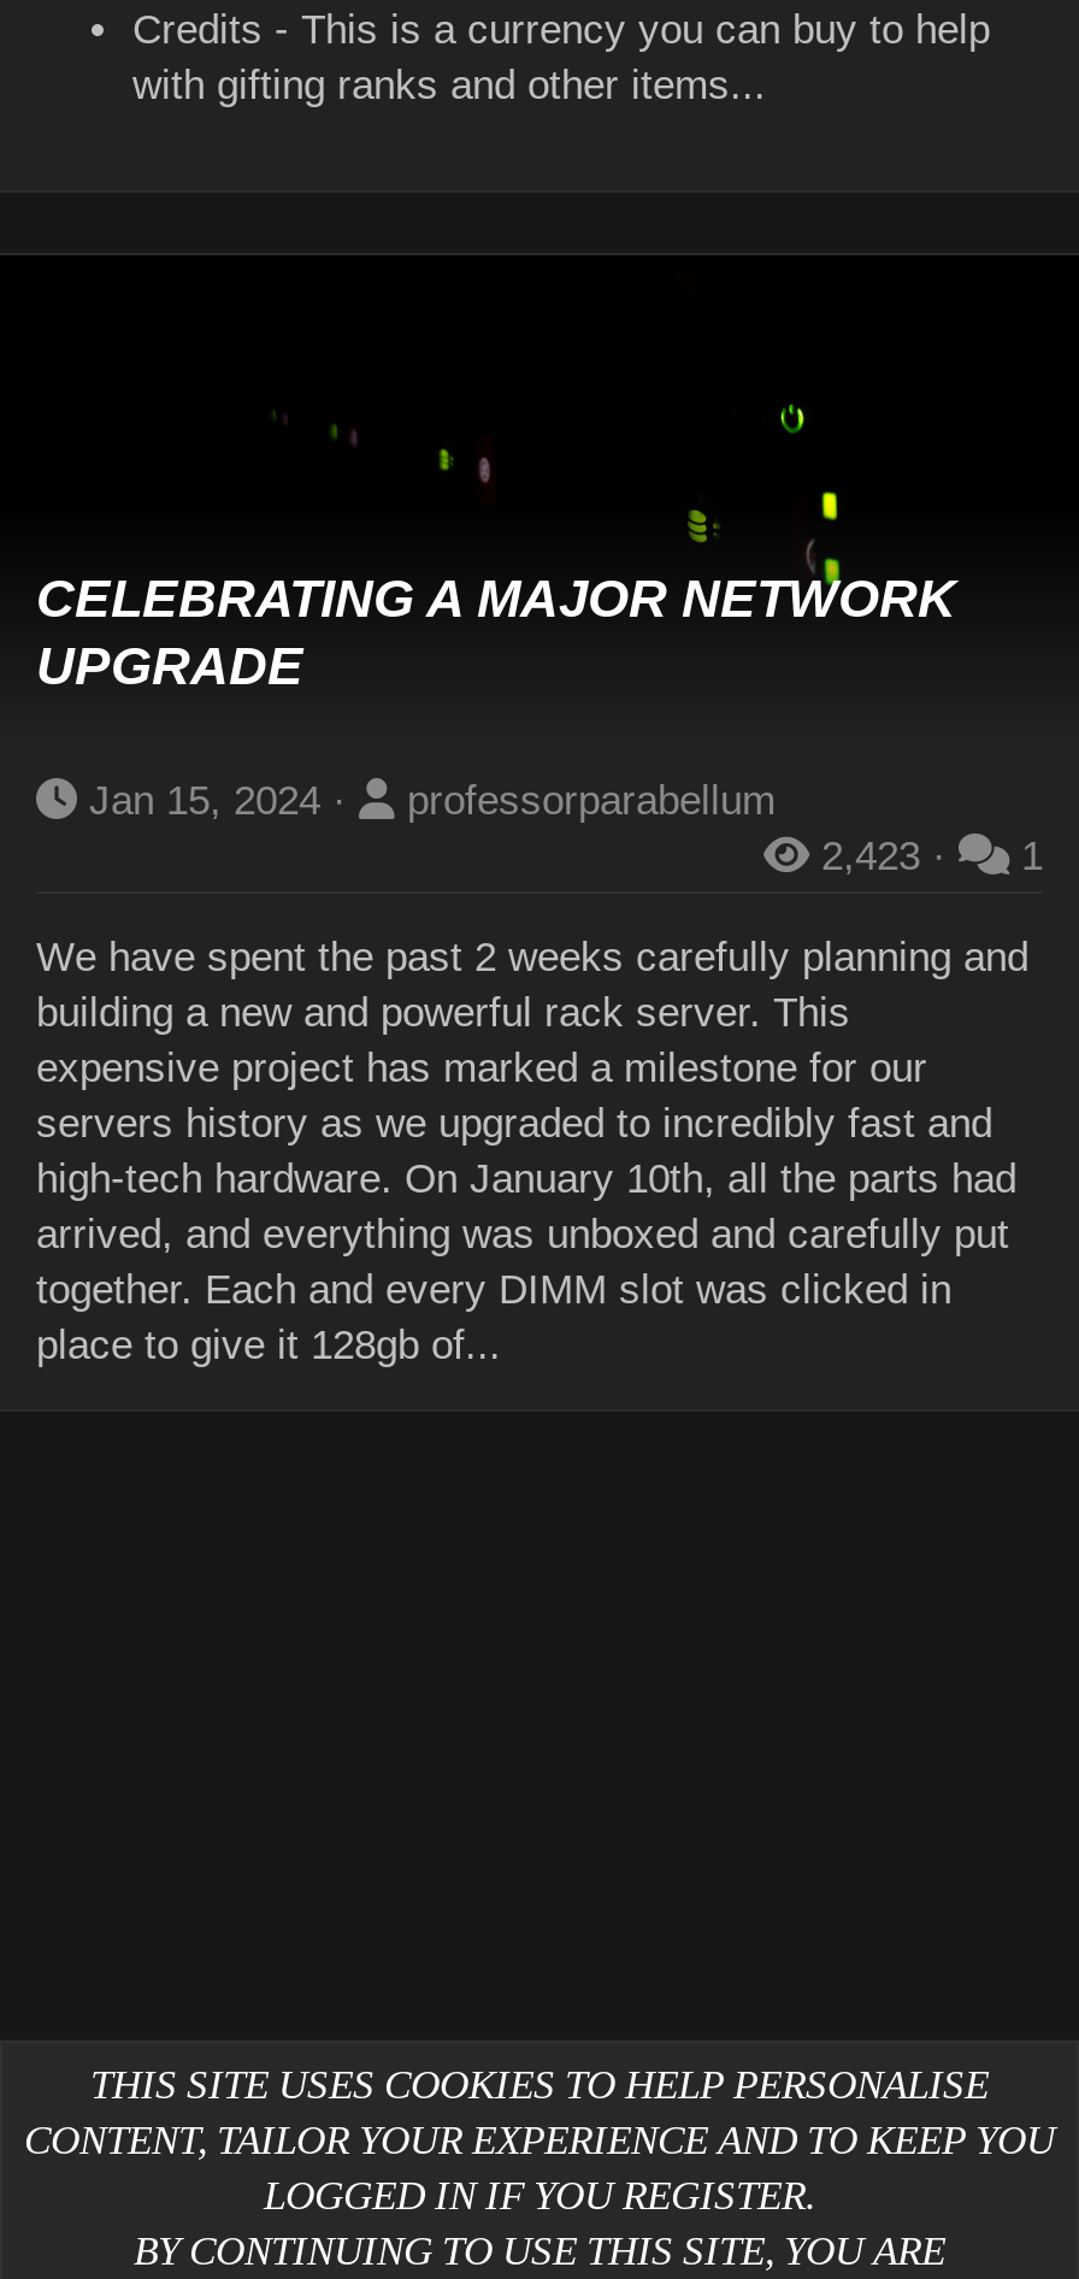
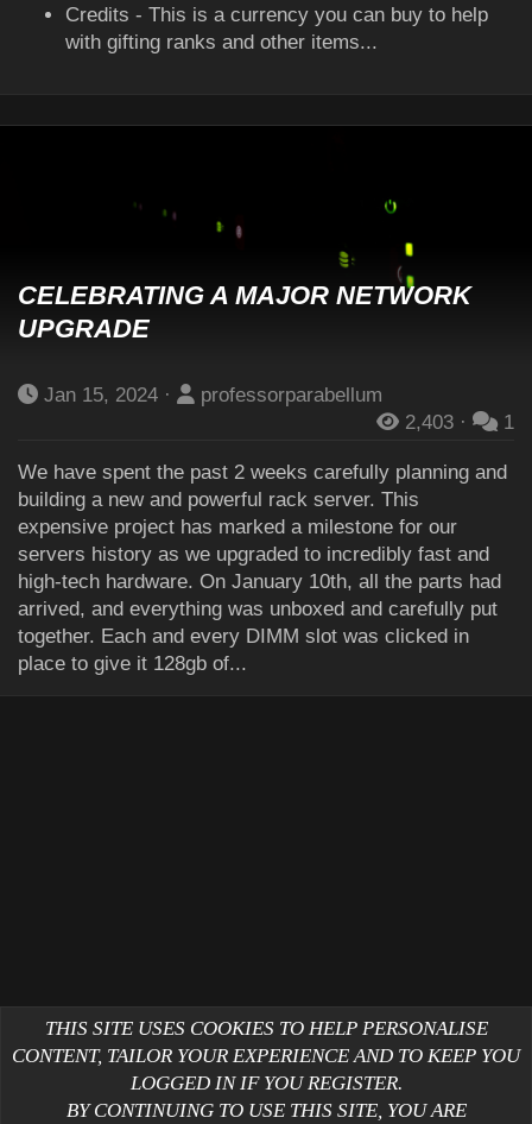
[809,834,1043,879] 2,423 1 -> [399,411,514,434] 2,403 1

